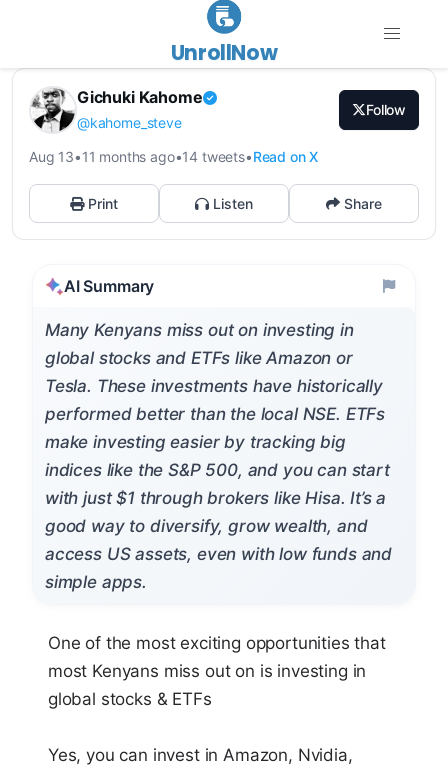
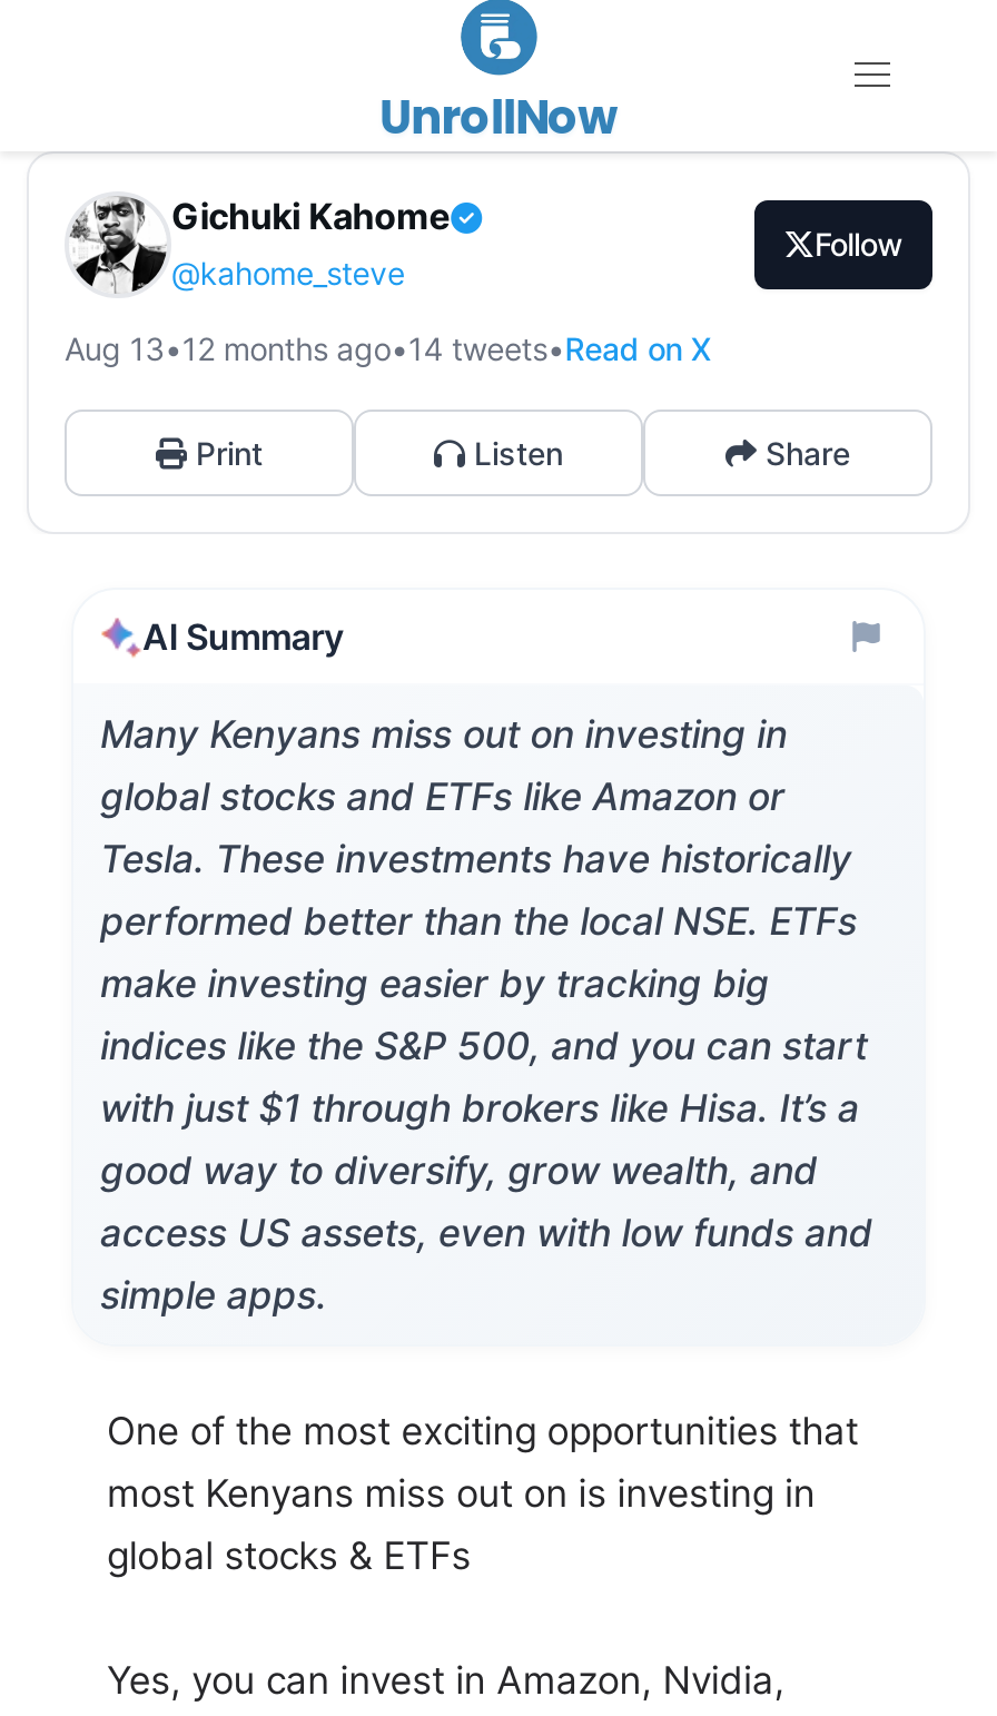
[29,148,318,165] Aug 13•11 months ago•14 tweets• Read on X -> [65,329,711,367] Aug 13•12 months ago•14 tweets• Read on X

